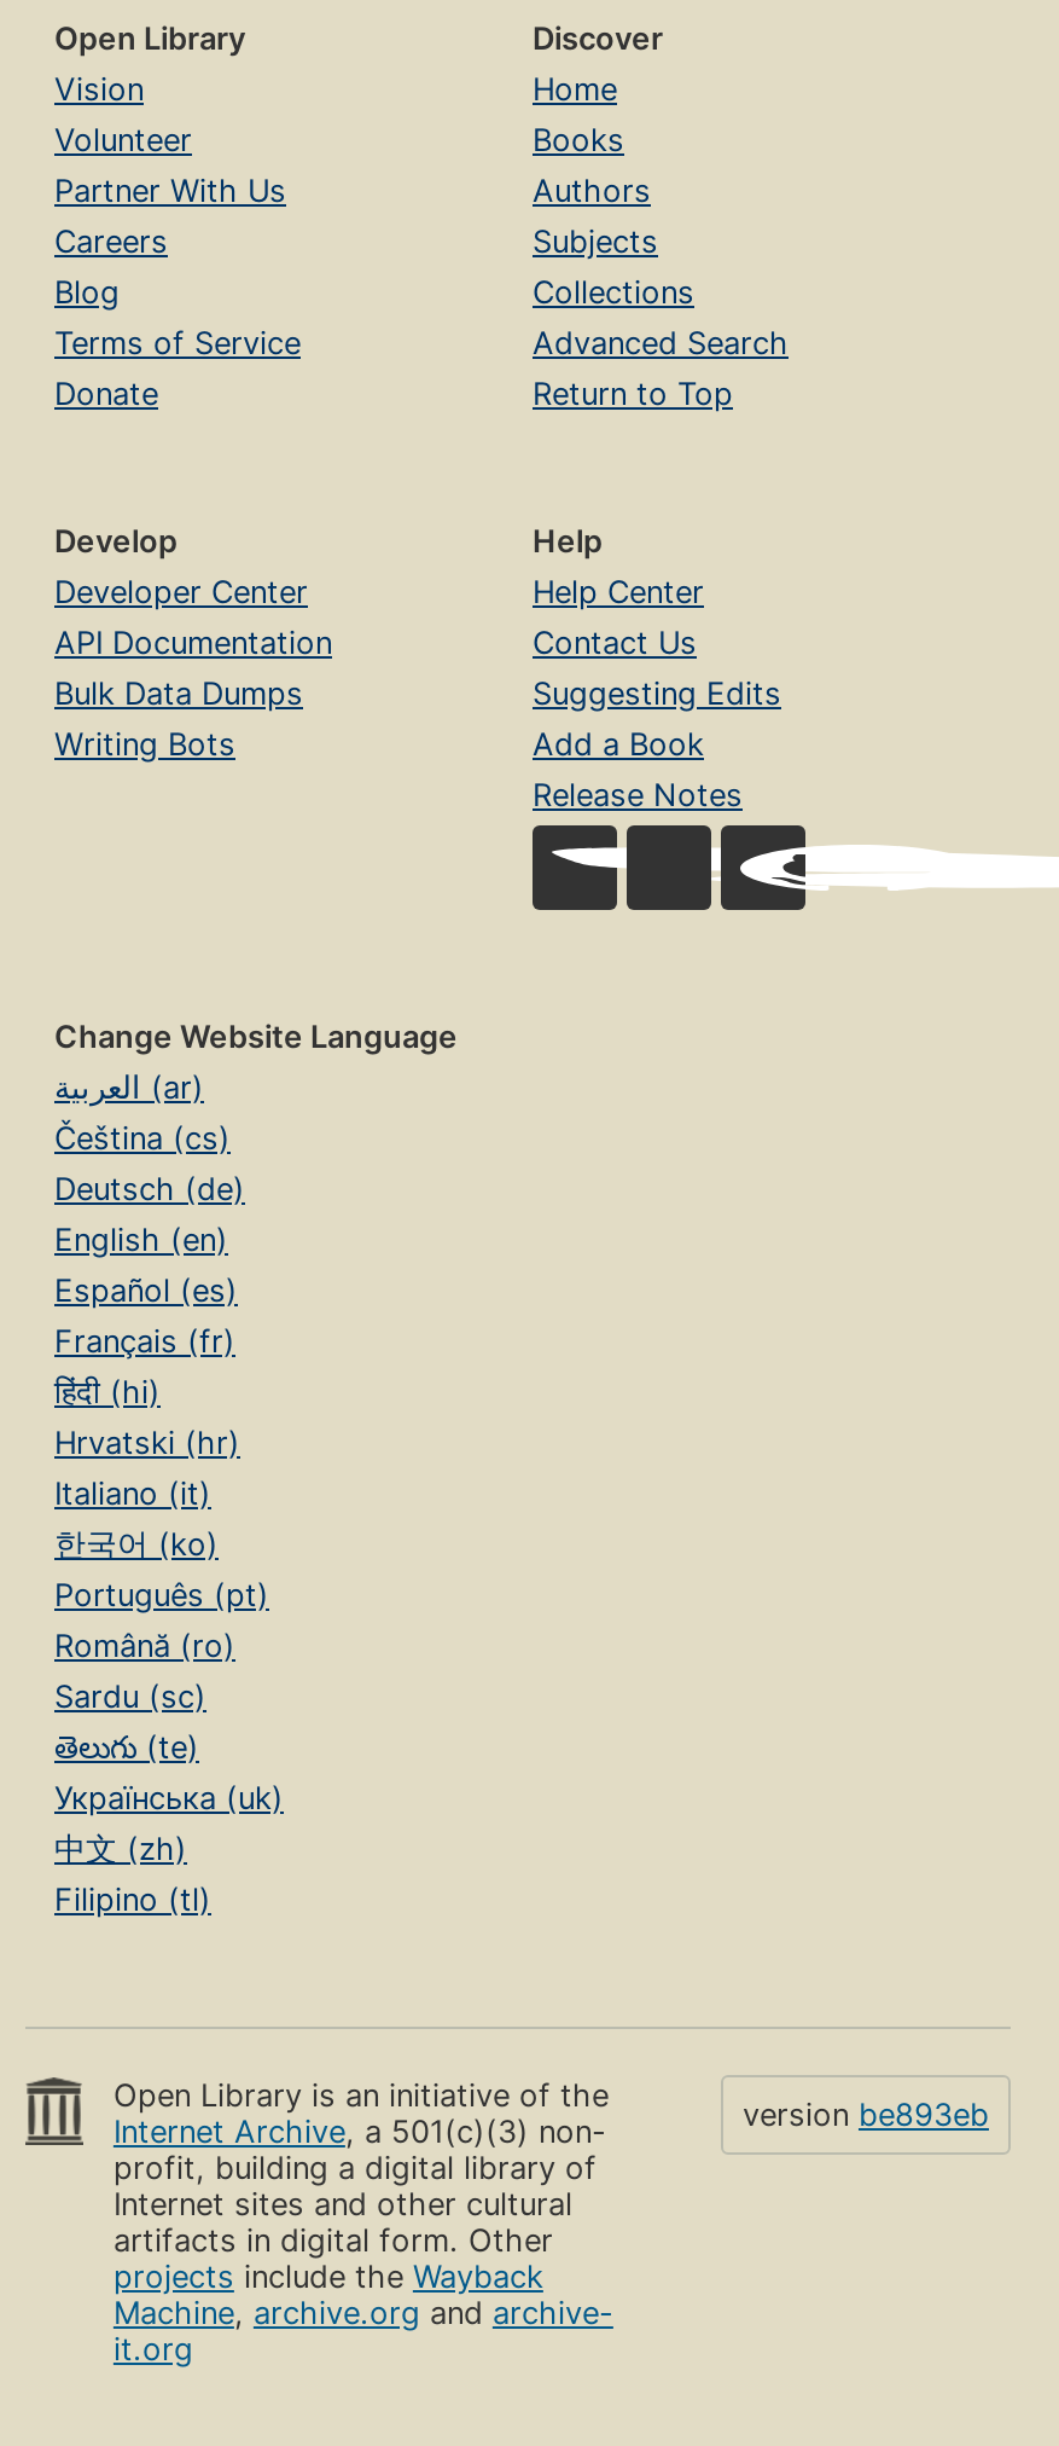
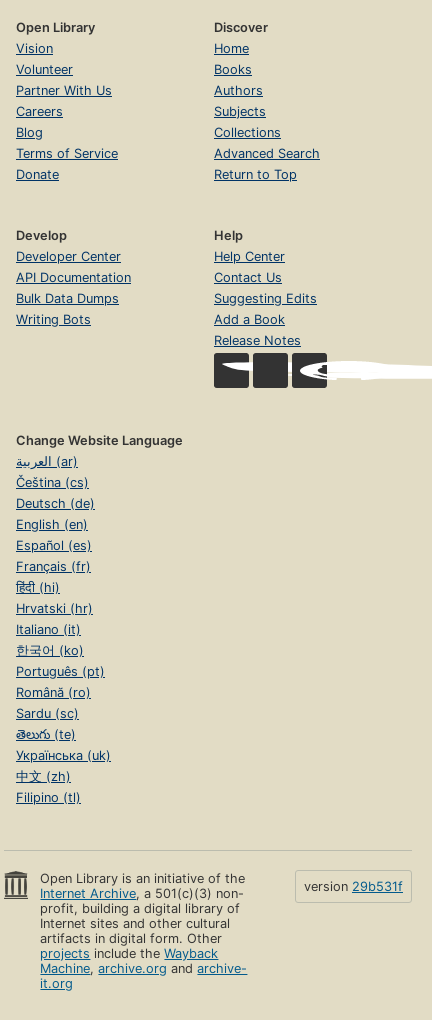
[743,2098,989,2134] version be893eb -> [304,879,403,894] version 29b531f

